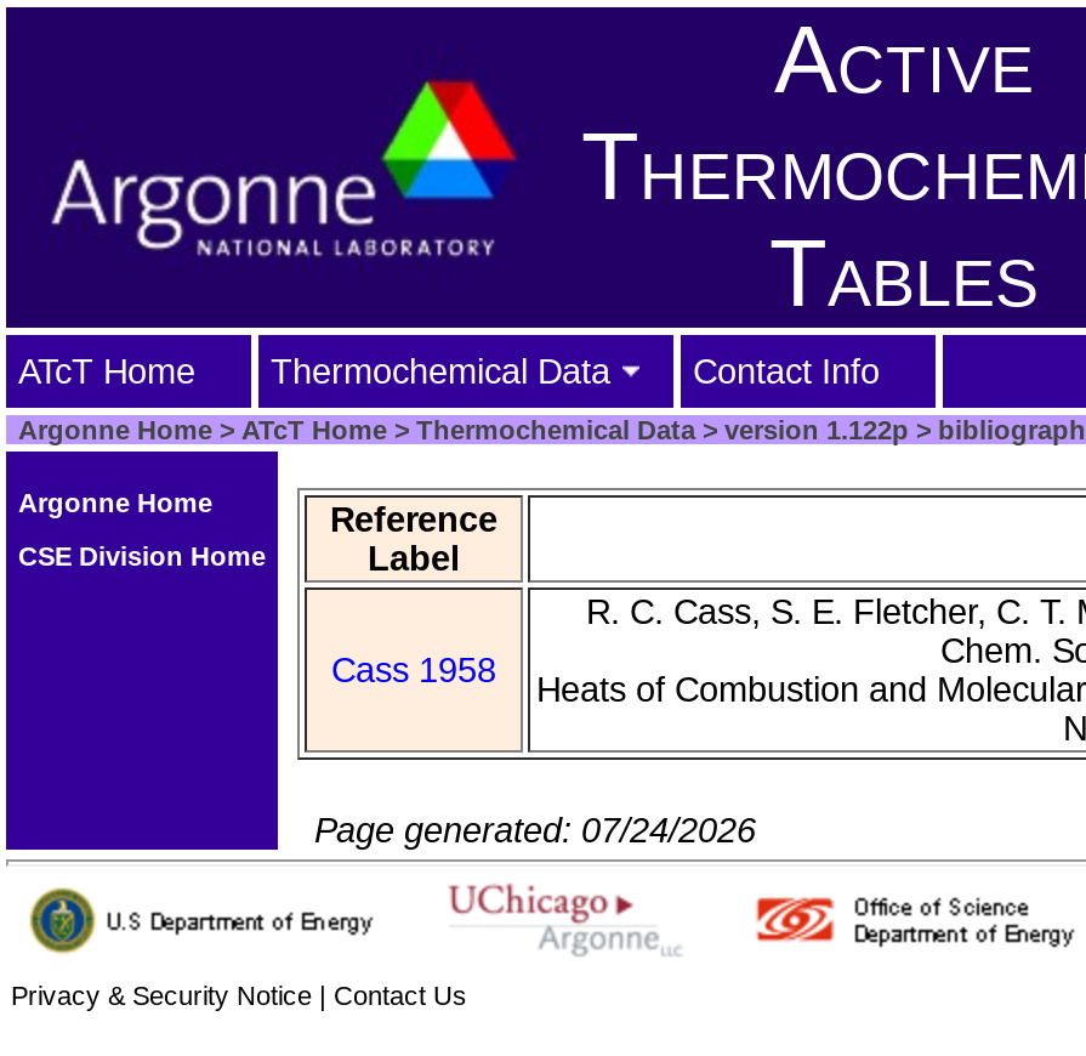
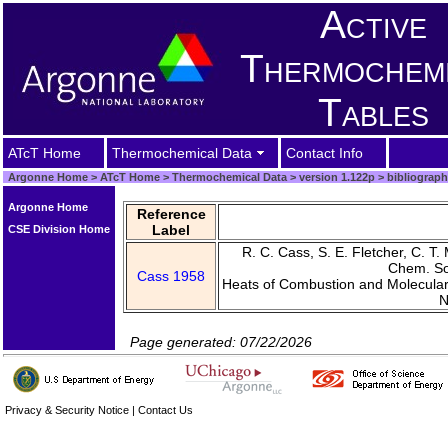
[314,811,756,850] Page generated: 07/24/2026 -> [130,334,312,350] Page generated: 07/22/2026

